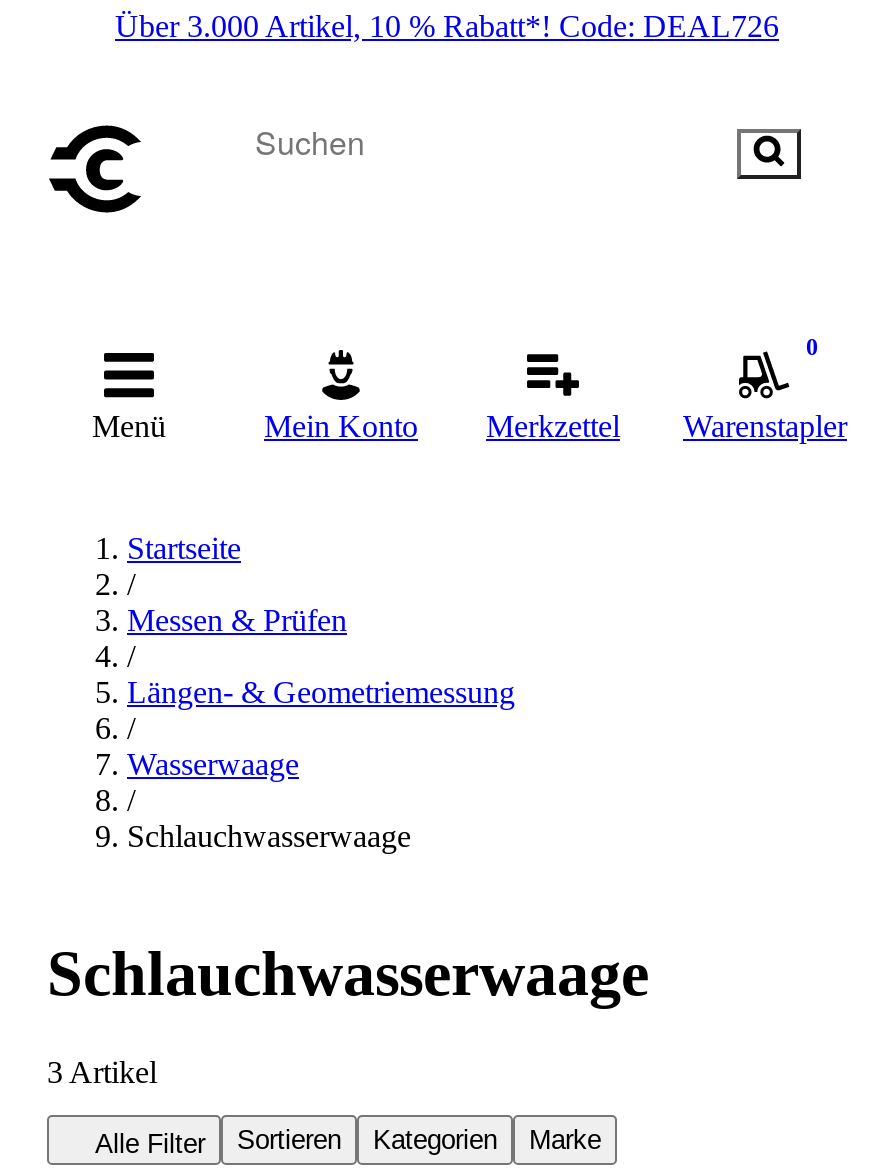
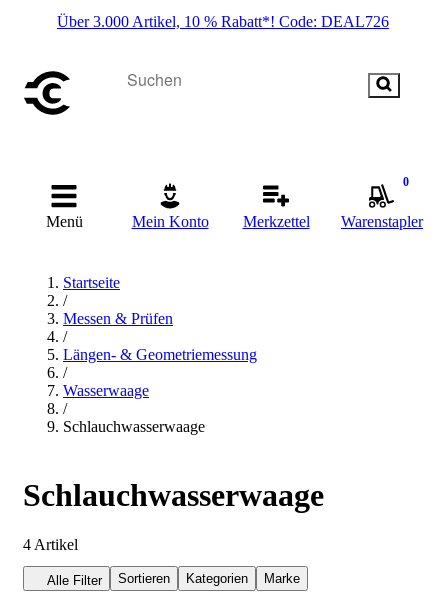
[47,1055,157,1089] 3 Artikel -> [23,536,78,553] 4 Artikel

